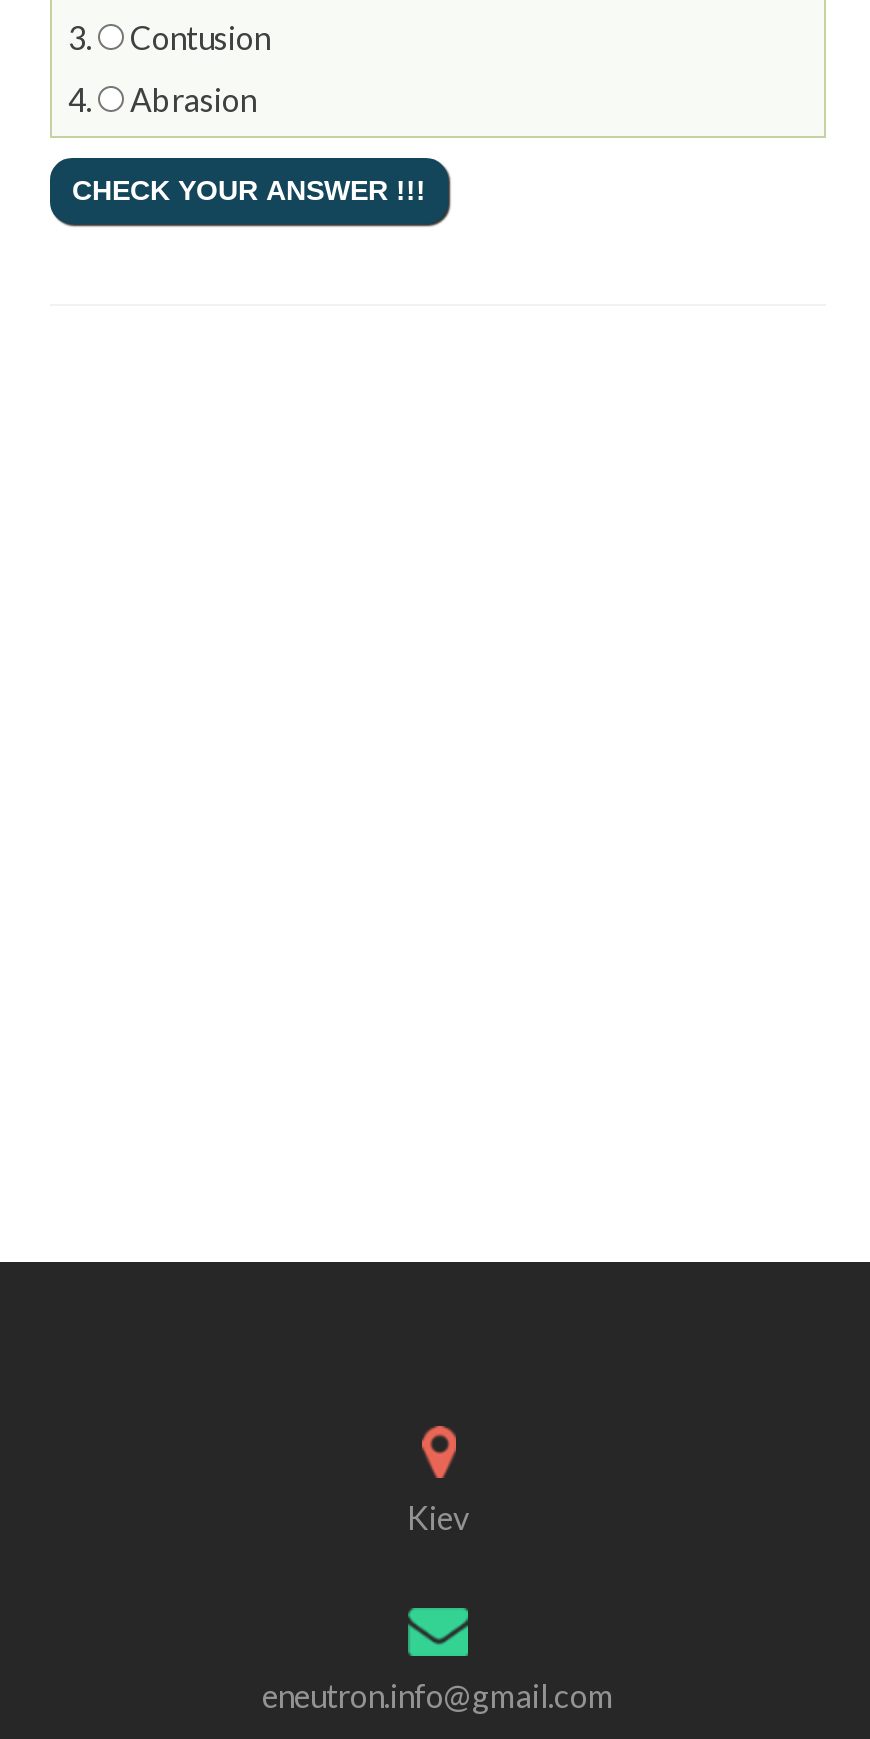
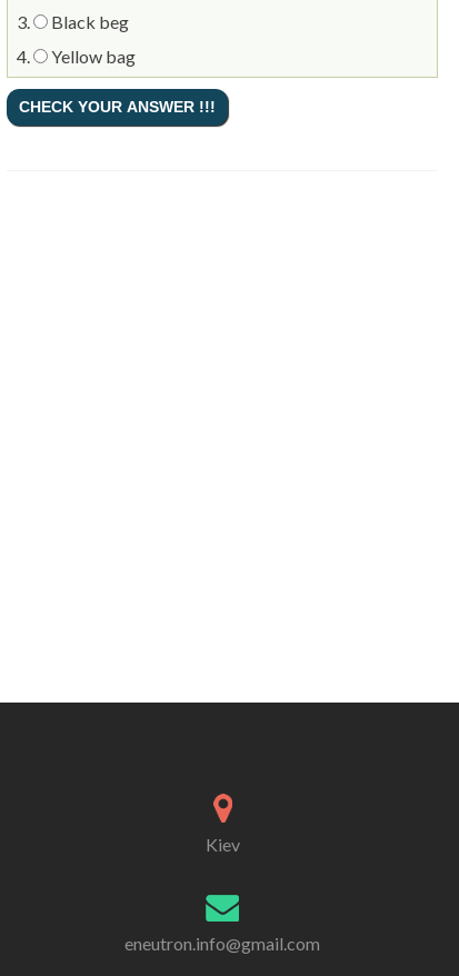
[124,18,270,56] Contusion -> [48,11,129,32] Black beg
[124,80,256,118] Abrasion -> [48,46,136,67] Yellow bag

